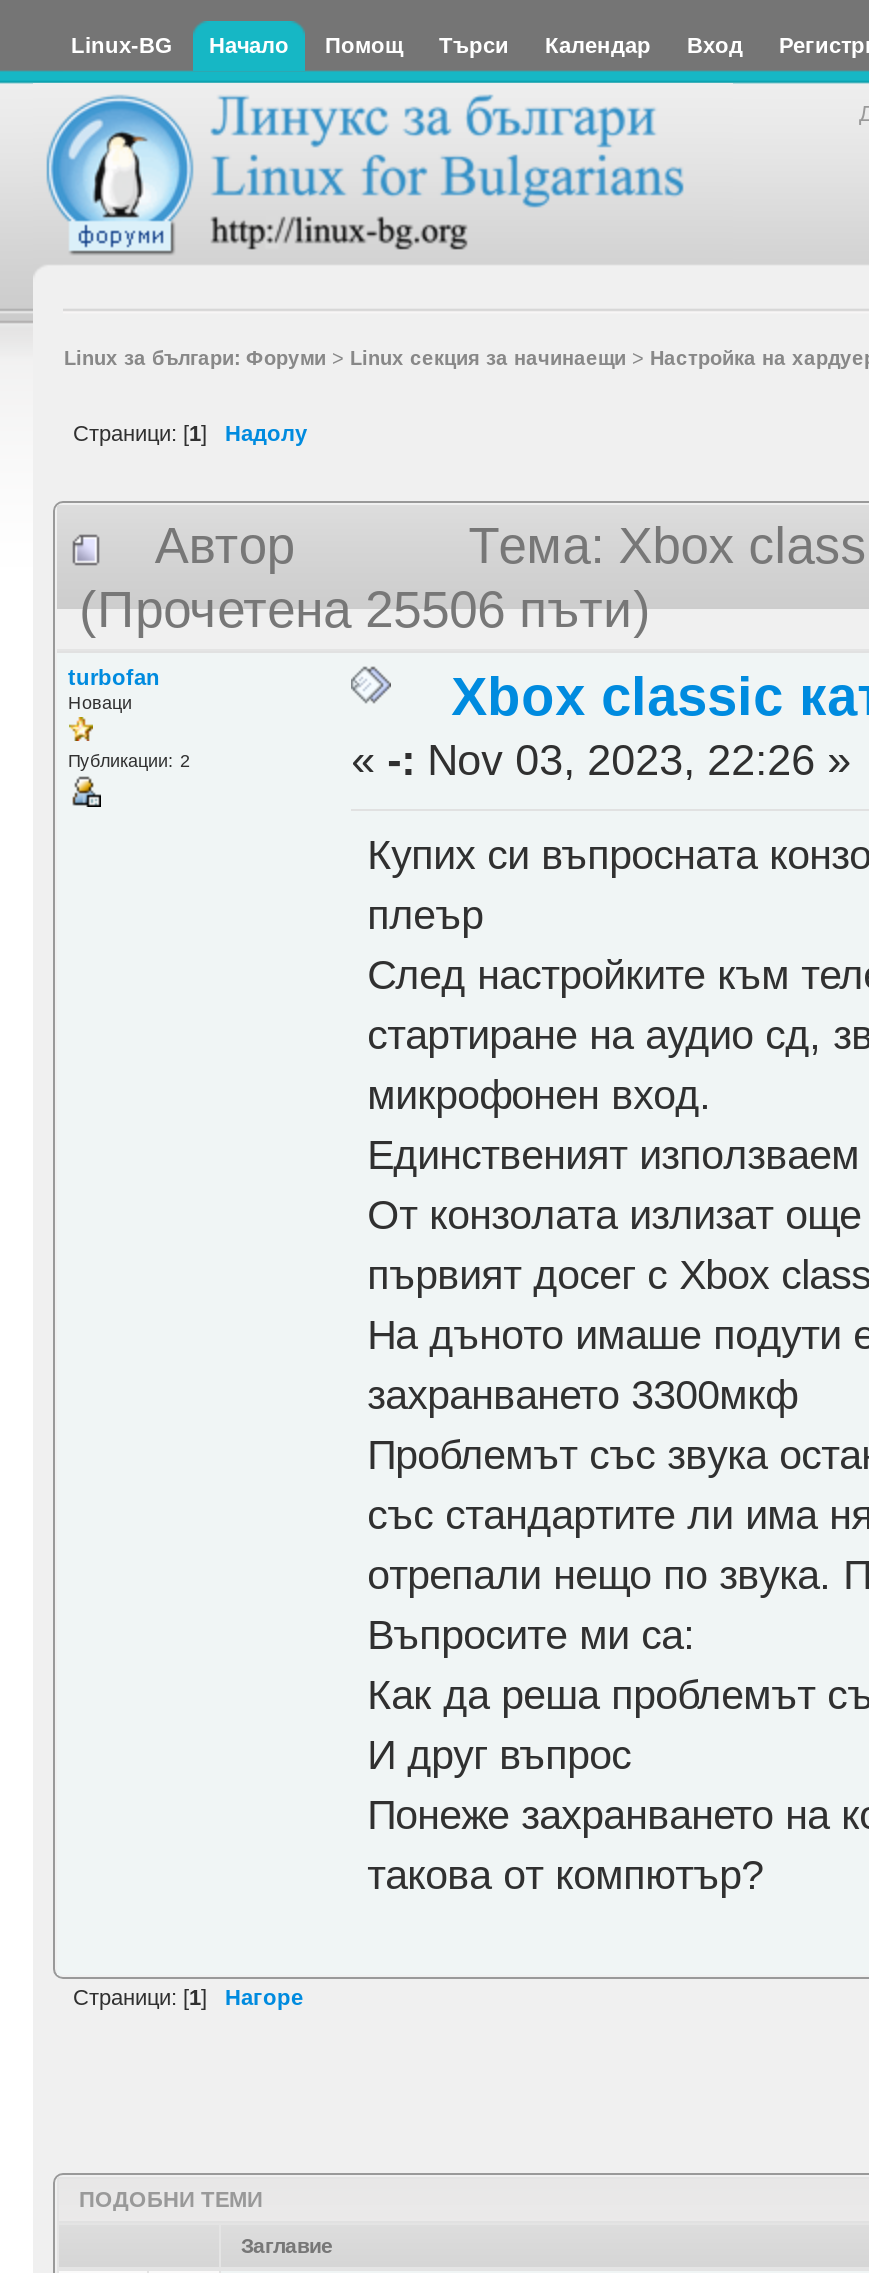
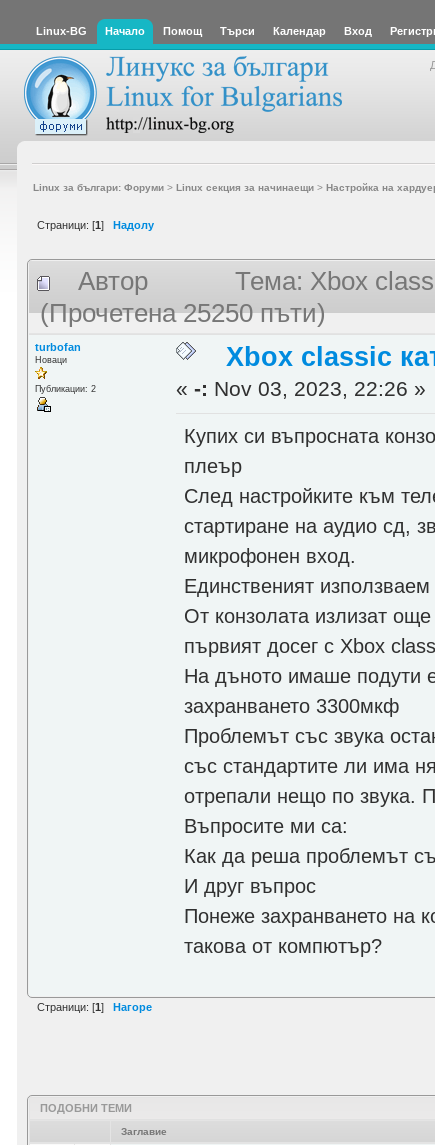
[65,581,651,637] (Прочетена 25506 пъти) -> [33,299,326,327] (Прочетена 25250 пъти)

